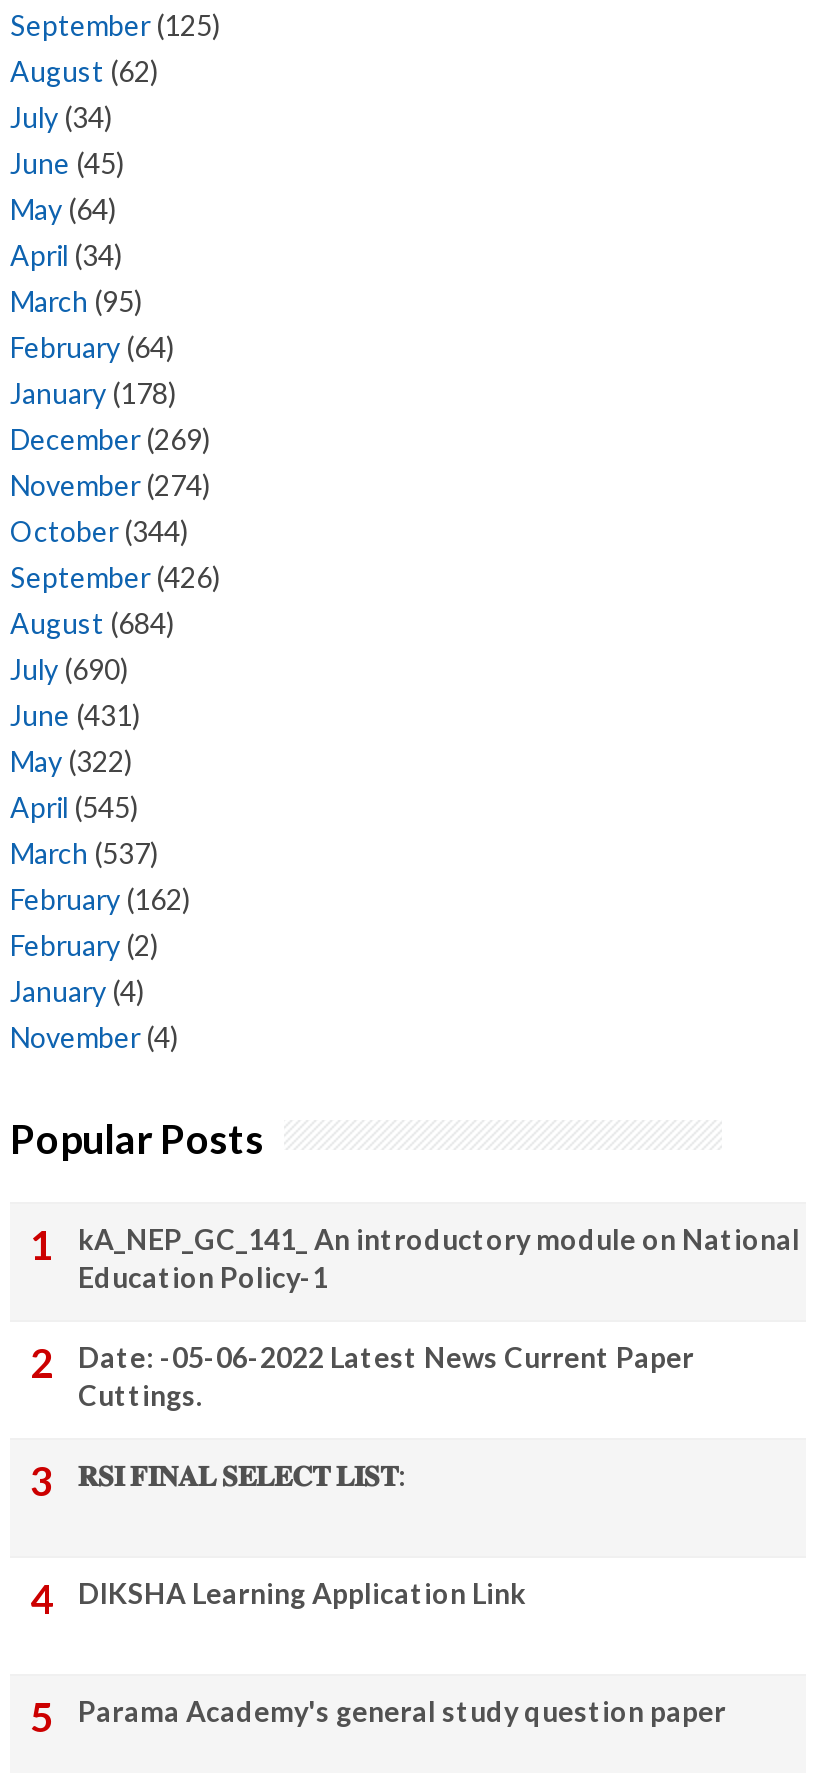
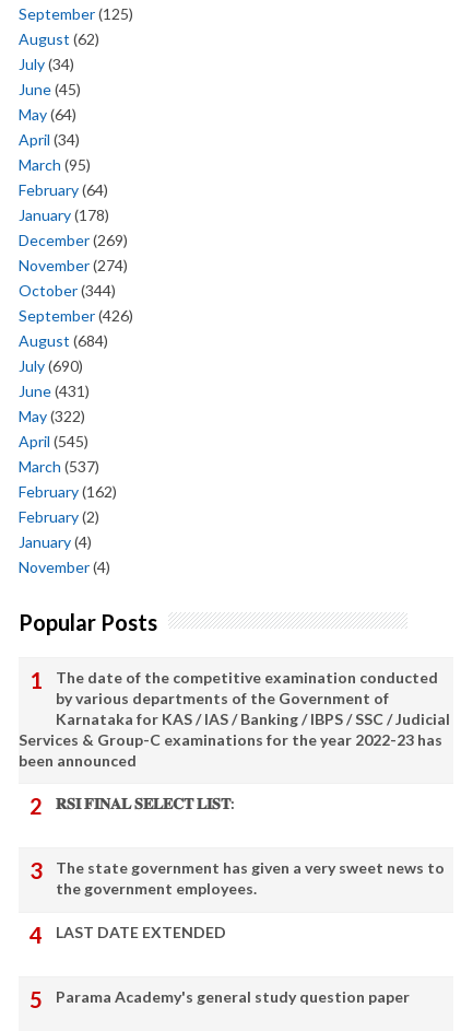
[78,1223,800,1413] kA_NEP_GC_141_ An introductory module on National | Education Policy-1 | Date: -05-06-2022 Latest News Current Paper | Cuttings. -> [19,669,450,770] The date of the competitive examination conducted | by various departments of the Government of | Karnataka for KAS / IAS / Banking / IBPS / SSC / Judicial | Services & Group-C examinations for the year 2022-23 has | been announced
[78,1577,526,1611] DIKSHA Learning Application Link -> [56,859,445,942] The state government has given a very sweet news to | the government employees. | LAST DATE EXTENDED

